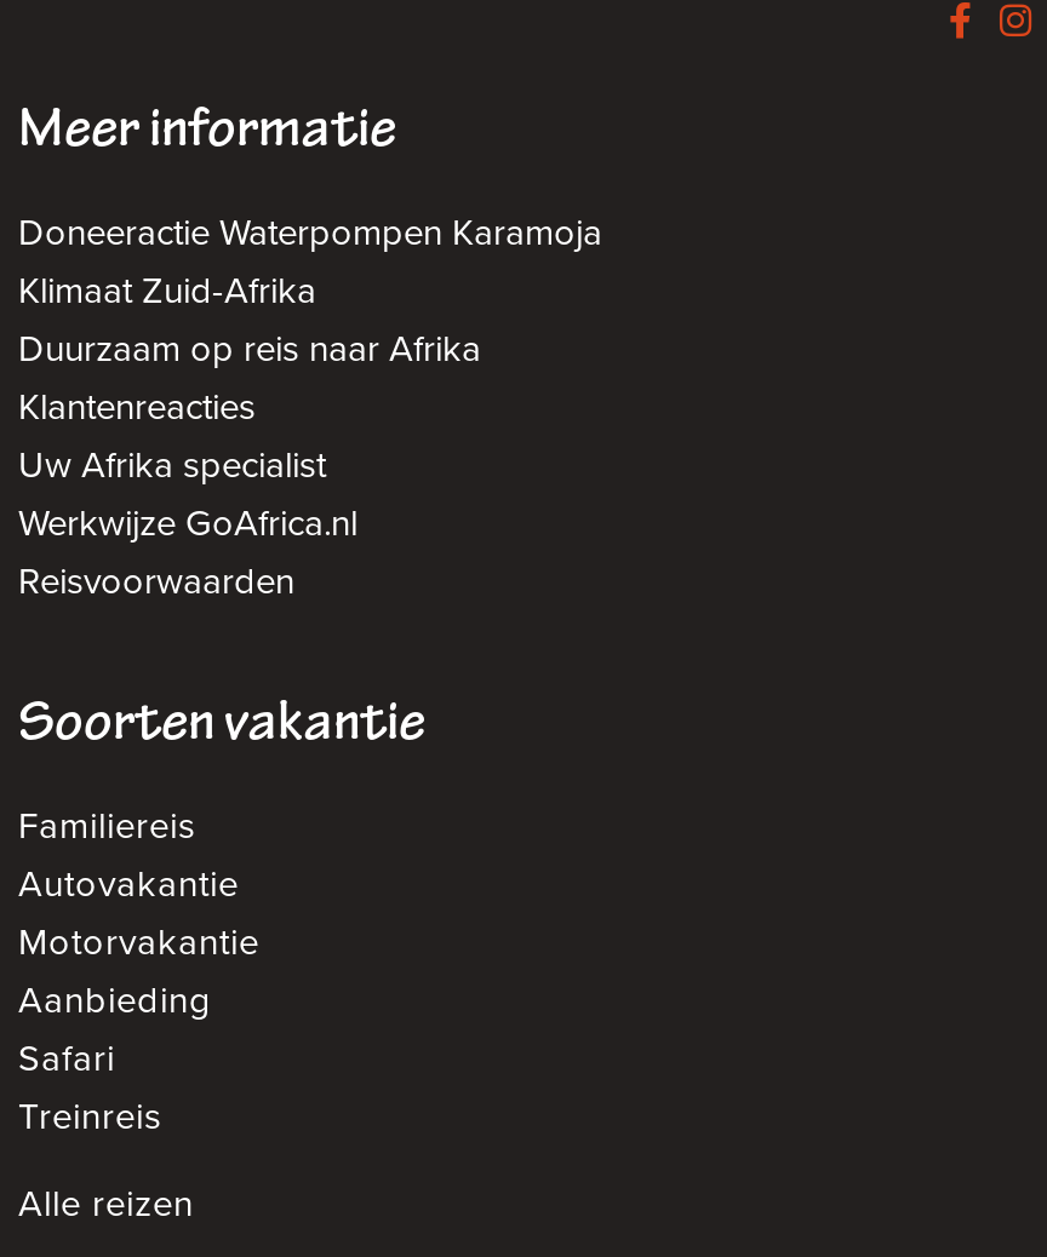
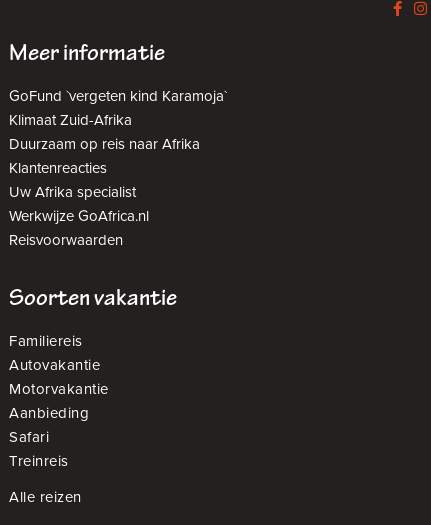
[18,205,602,256] Doneeractie Waterpompen Karamoja -> [9,85,227,107] GoFund `vergeten kind Karamoja`

